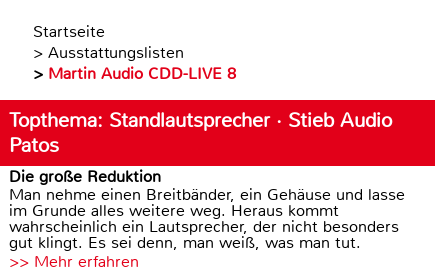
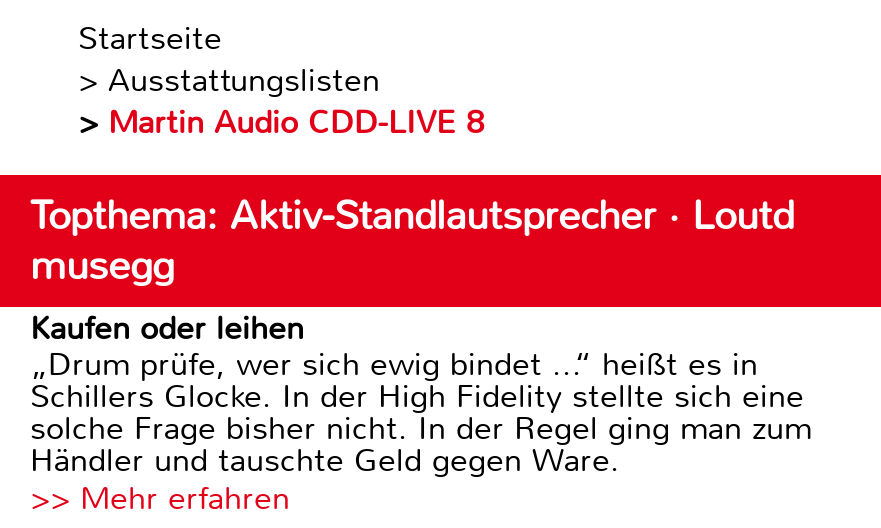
[9,108,405,253] Topthema: Standlautsprecher · Stieb Audio | Patos | Die große Reduktion | Man nehme einen Breitbänder, ein Gehäuse und lasse | im Grunde alles weitere weg. Heraus kommt | wahrscheinlich ein Lautsprecher, der nicht besonders | gut klingt. Es sei denn, man weiß, was man tut. -> [30,191,812,481] Topthema: Aktiv-Standlautsprecher · Loutd | musegg | Kaufen oder leihen | „Drum prüfe, wer sich ewig bindet ...“ heißt es in | Schillers Glocke. In der High Fidelity stellte sich eine | solche Frage bisher nicht. In der Regel ging man zum | Händler und tauschte Geld gegen Ware.

